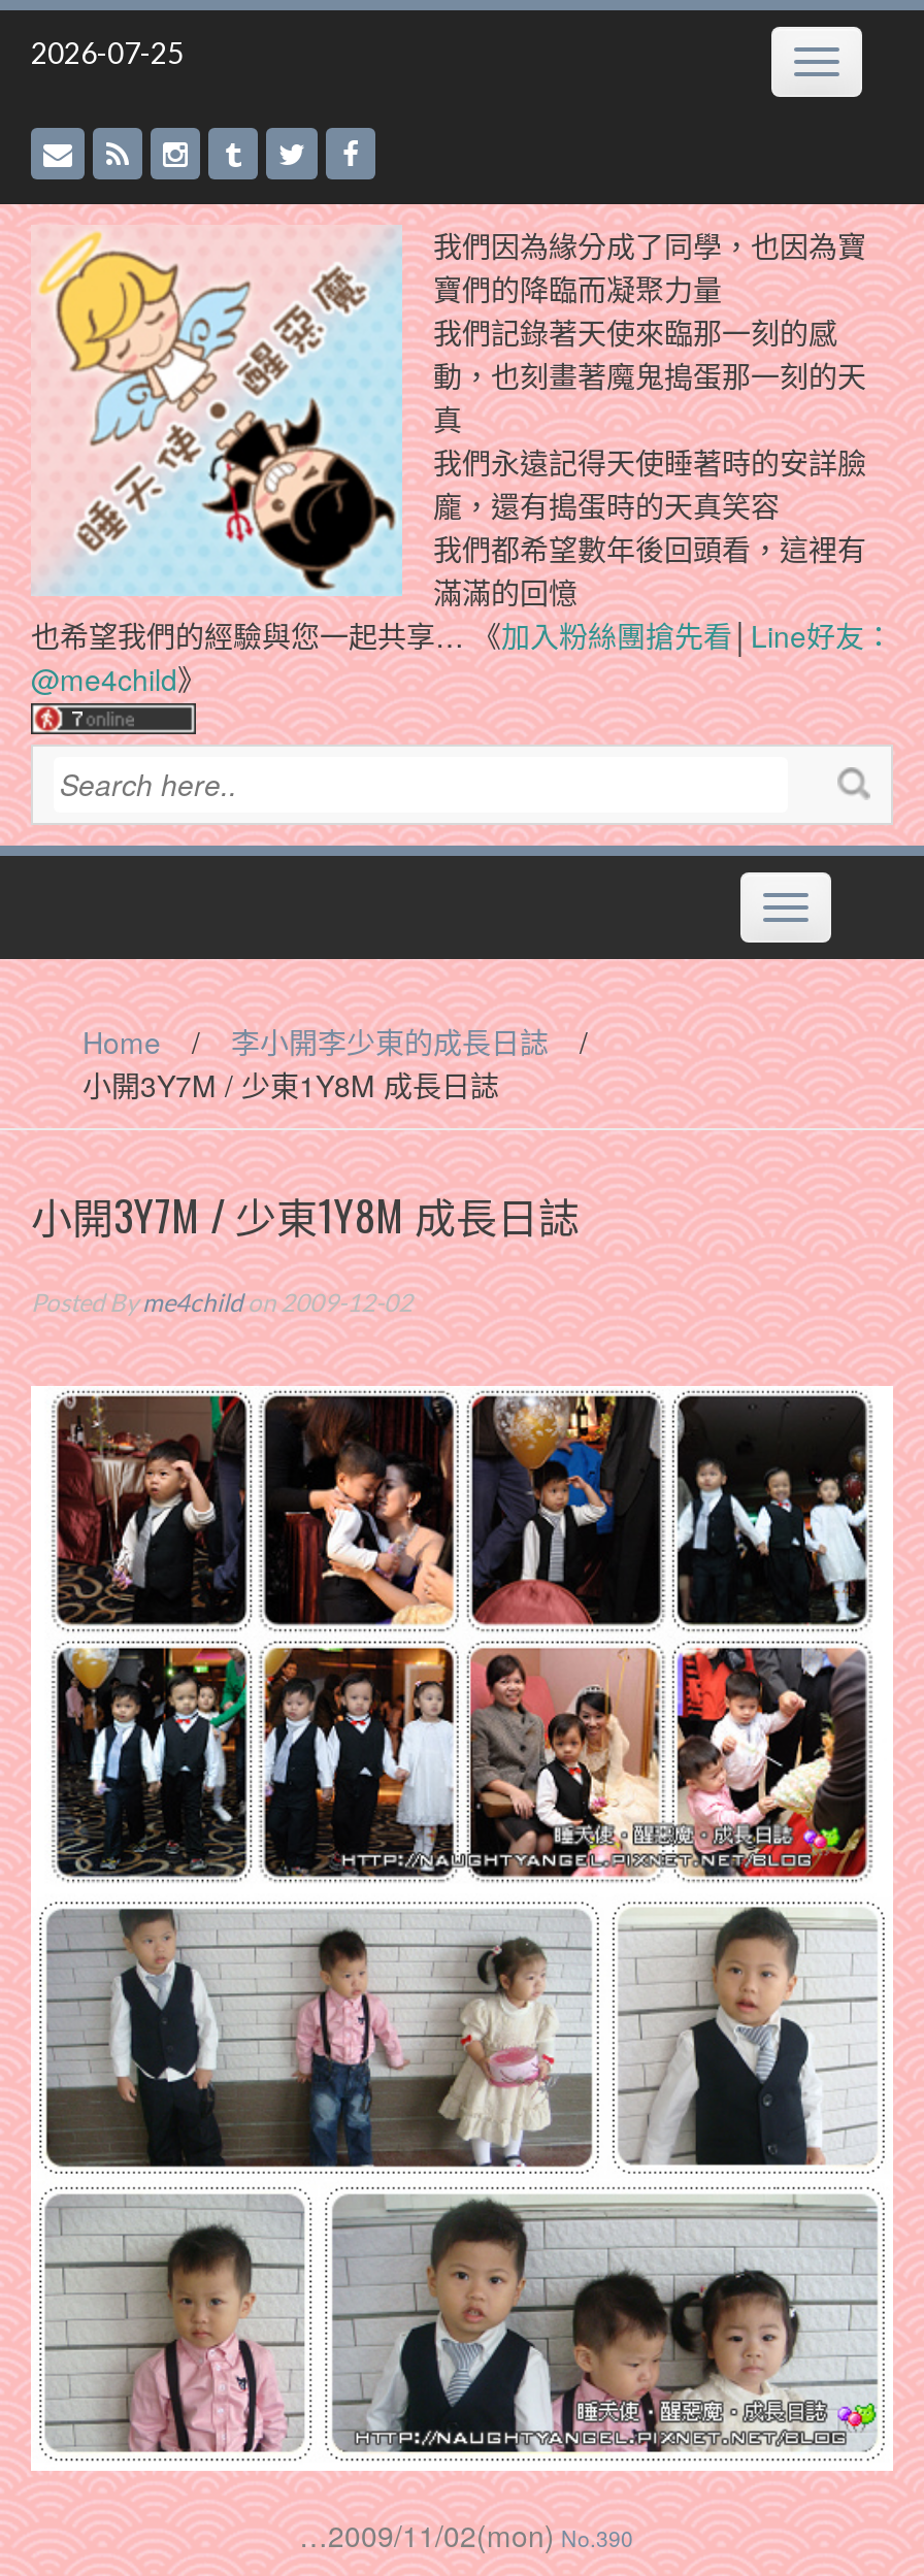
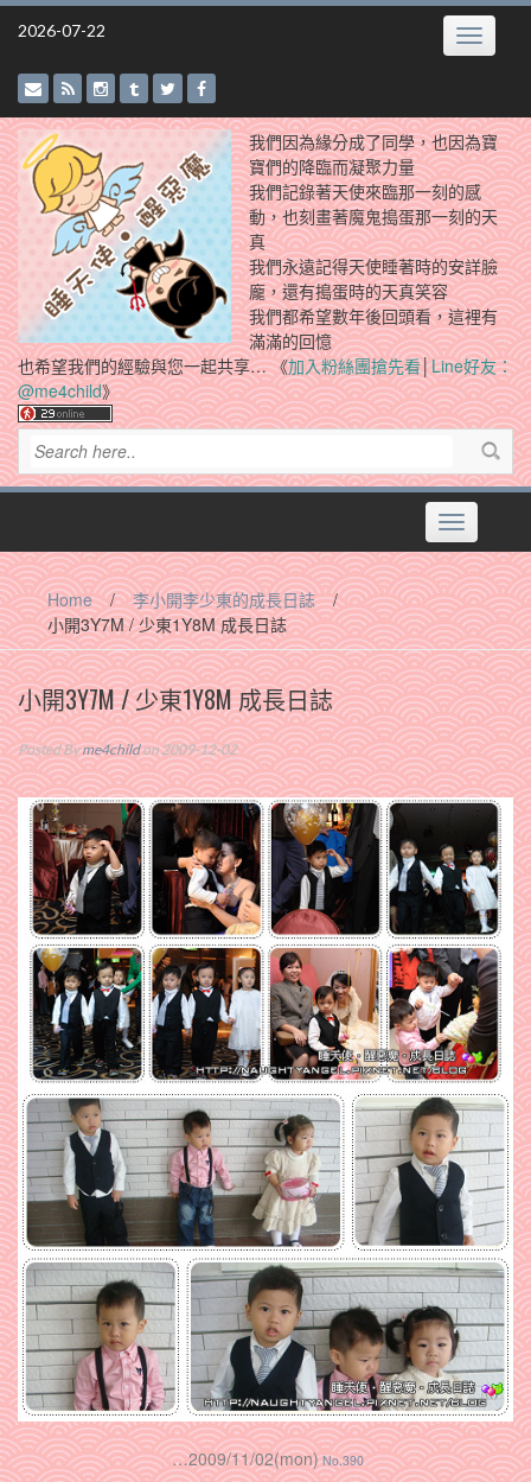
[31,35,184,70] 2026-07-25 -> [18,20,105,40] 2026-07-22

